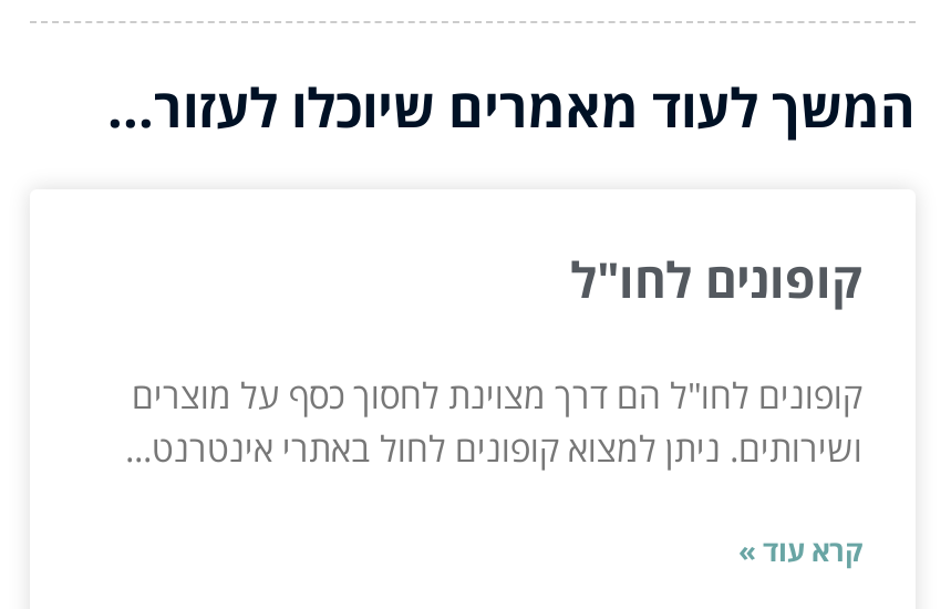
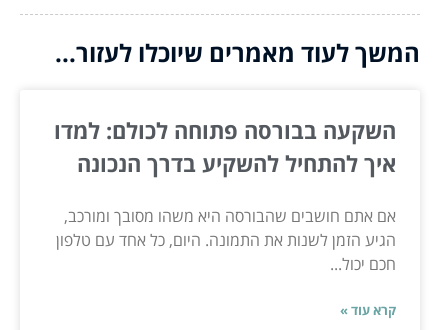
[570,245,862,312] קופונים לחו"ל -> [54,115,396,178] השקעה בבורסה פתוחה לכולם: למדו | איך להתחיל להשקיע בדרך הנכונה
[125,372,862,473] קופונים לחו"ל הם דרך מצוינת לחסוך כסף על מוצרים | ושירותים. ניתן למצוא קופונים לחול באתרי אינטרנט... -> [56,205,396,275] אם אתם חושבים שהבורסה היא משהו מסובך ומורכב, | הגיע הזמן לשנות את התמונה. היום, כל אחד עם טלפון | חכם יכול...

